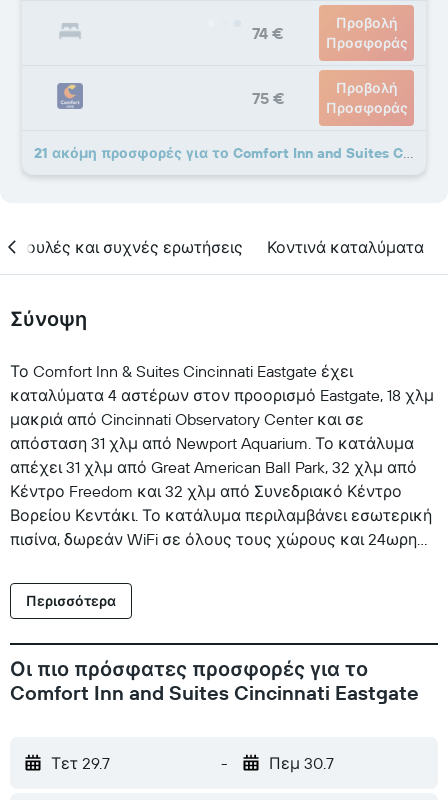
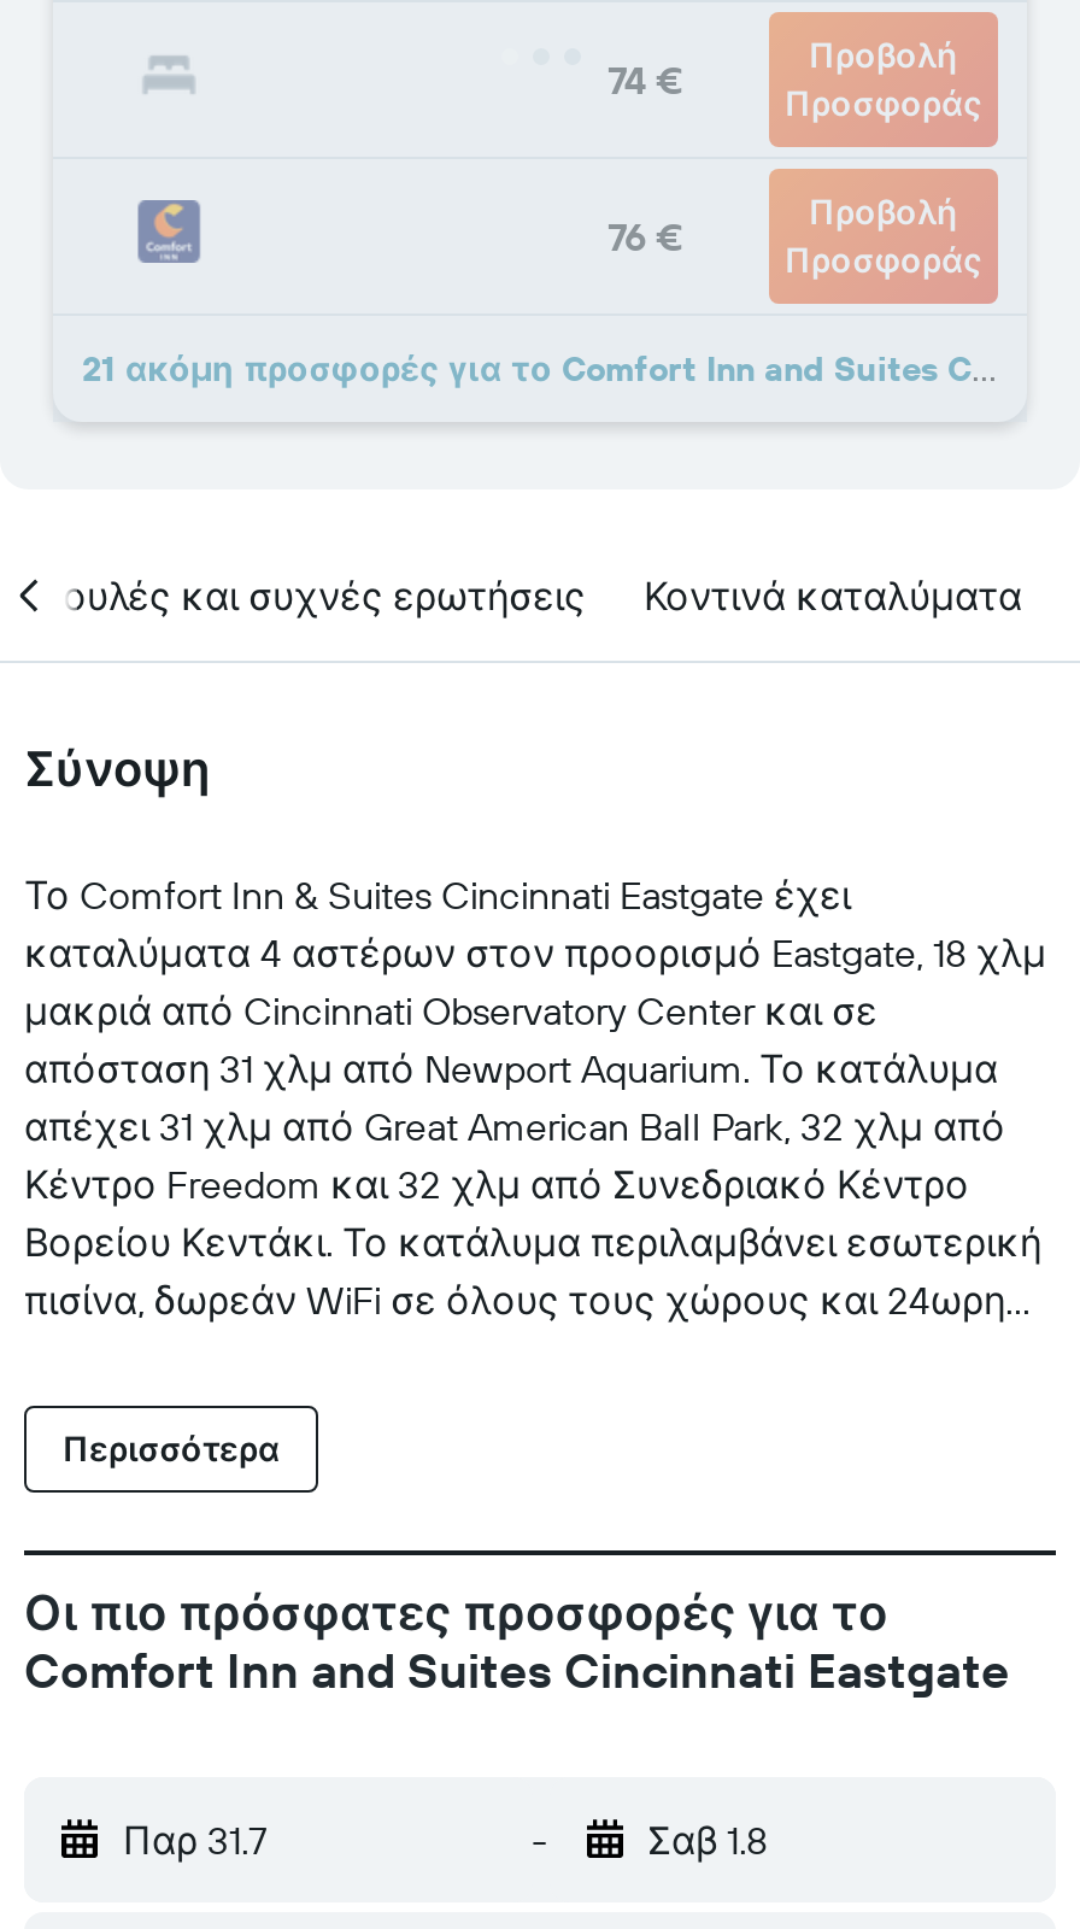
[251,88,283,108] 75 € -> [607,212,682,260] 76 €
[51,753,110,773] Τετ 29.7 -> [123,1816,268,1864] Παρ 31.7
[268,753,333,773] Πεμ 30.7 -> [647,1816,768,1864] Σαβ 1.8

